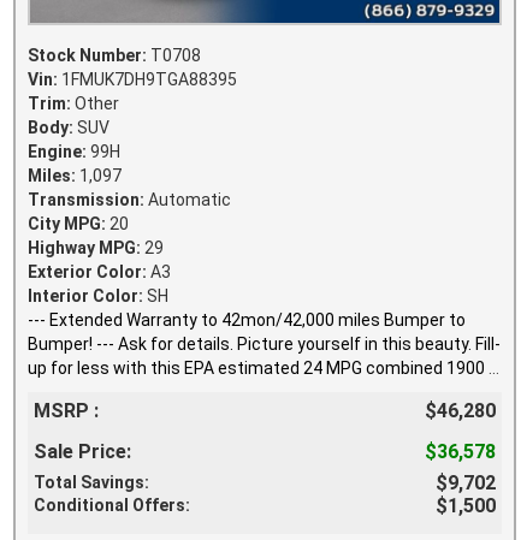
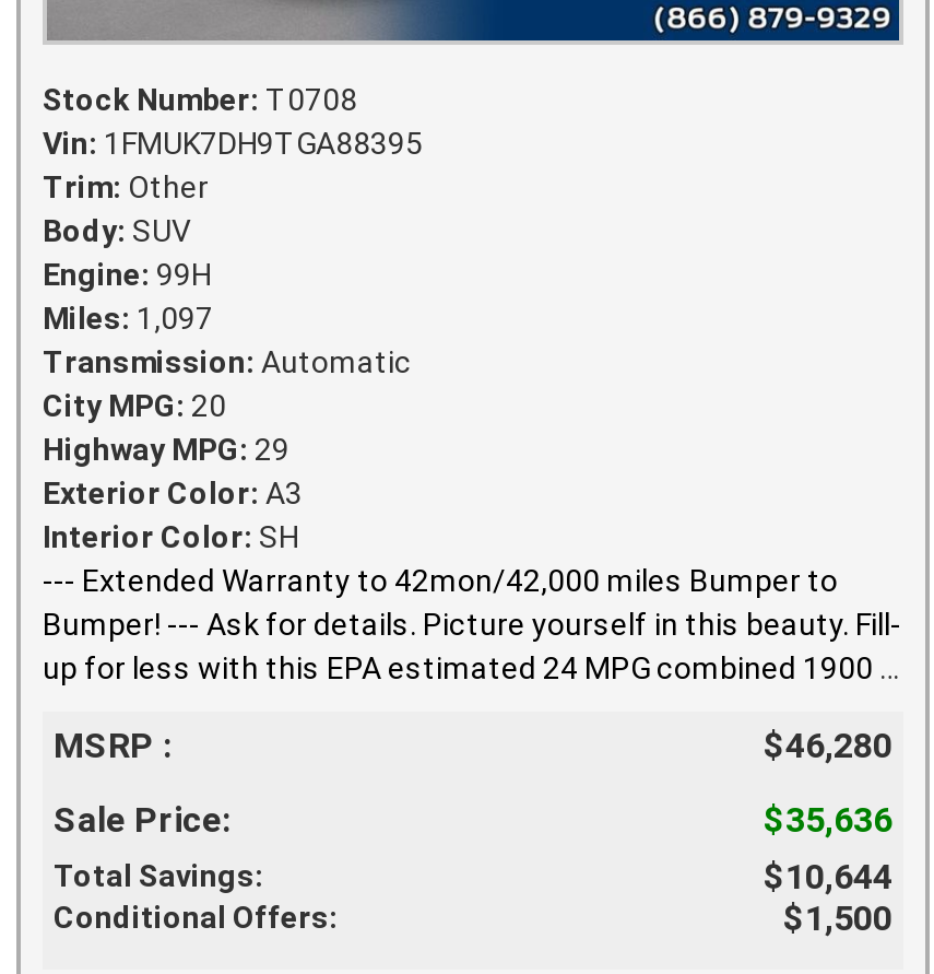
[425,440,496,463] $36,578 -> [764,800,892,841] $35,636
[436,471,496,494] $9,702 -> [764,856,892,898] $10,644

